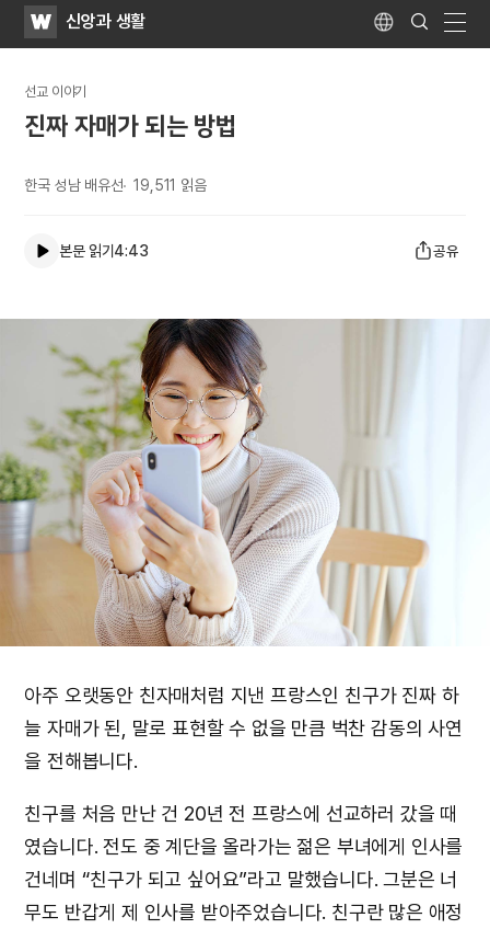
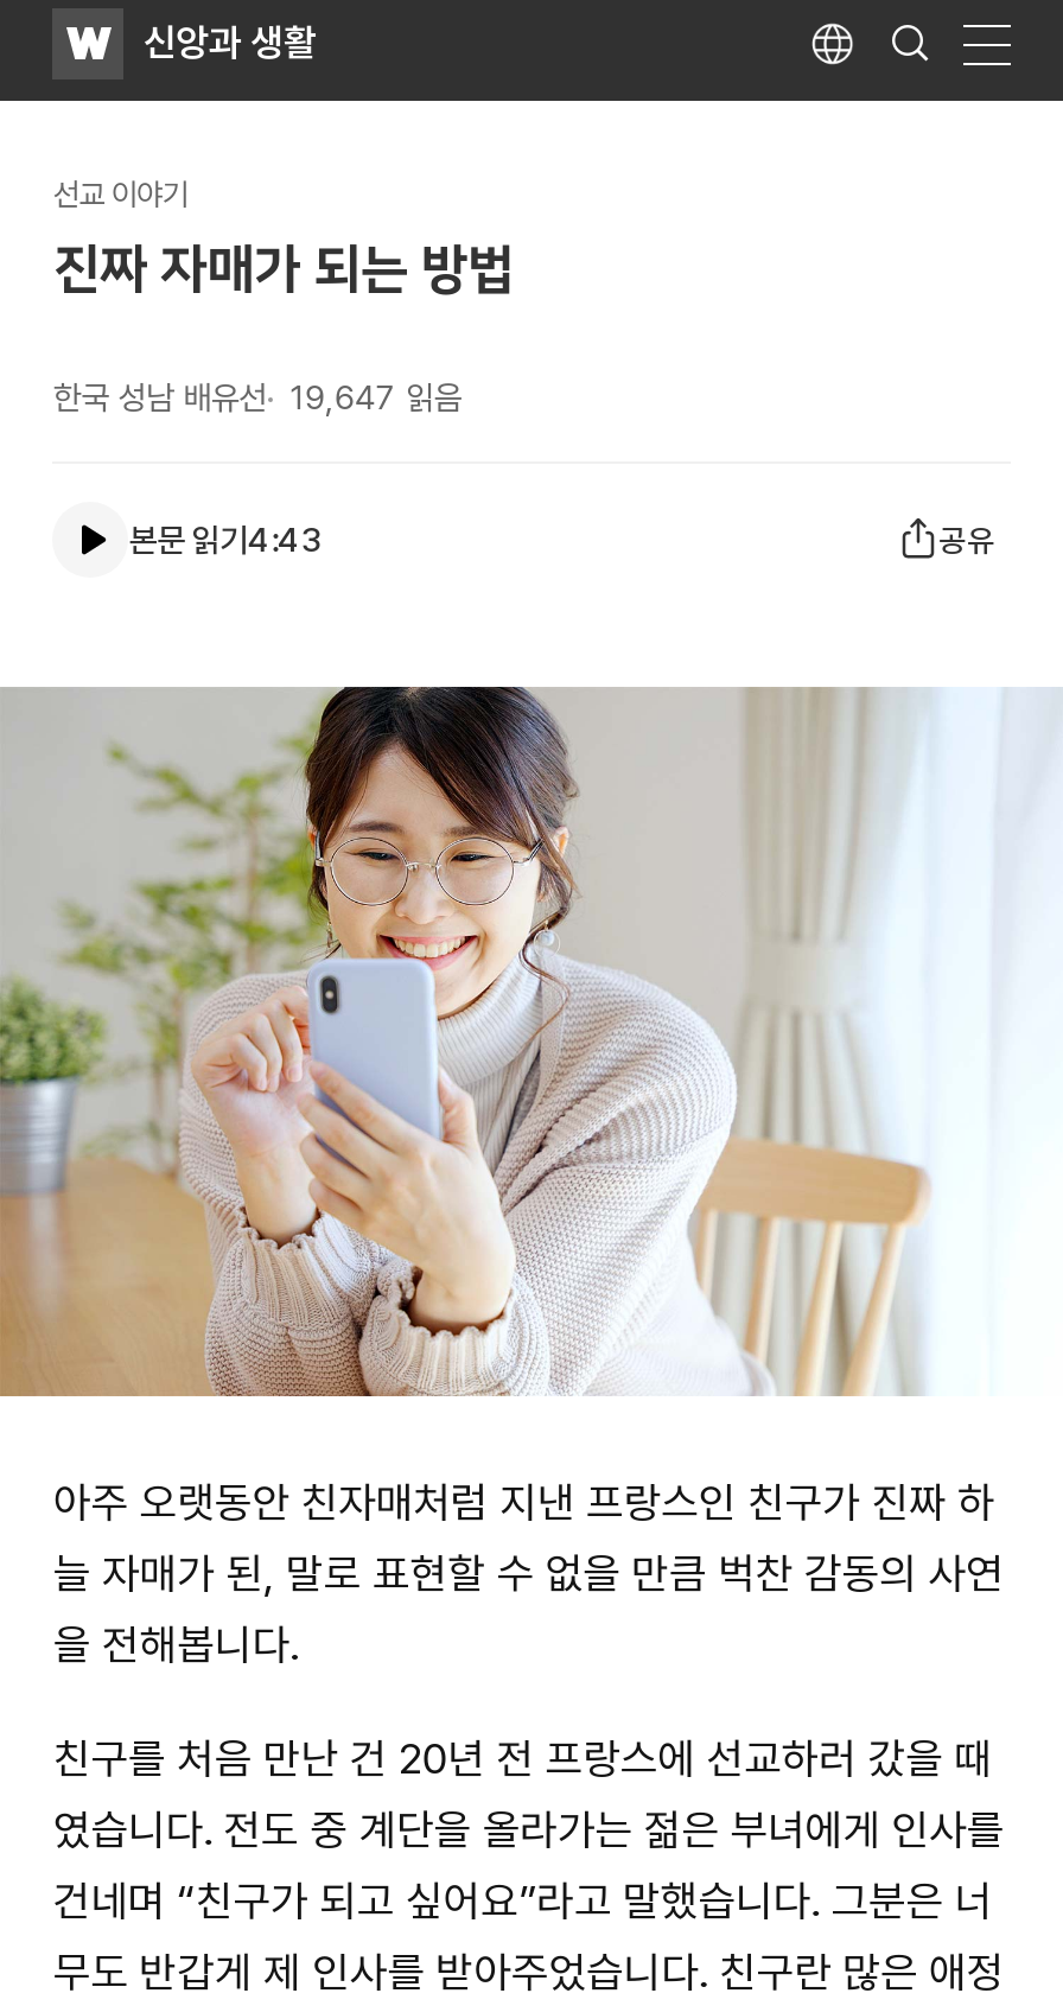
[24,176,206,194] 한국 성남 배유선 19,511 읽음 -> [53,378,462,416] 한국 성남 배유선 19,647 읽음

